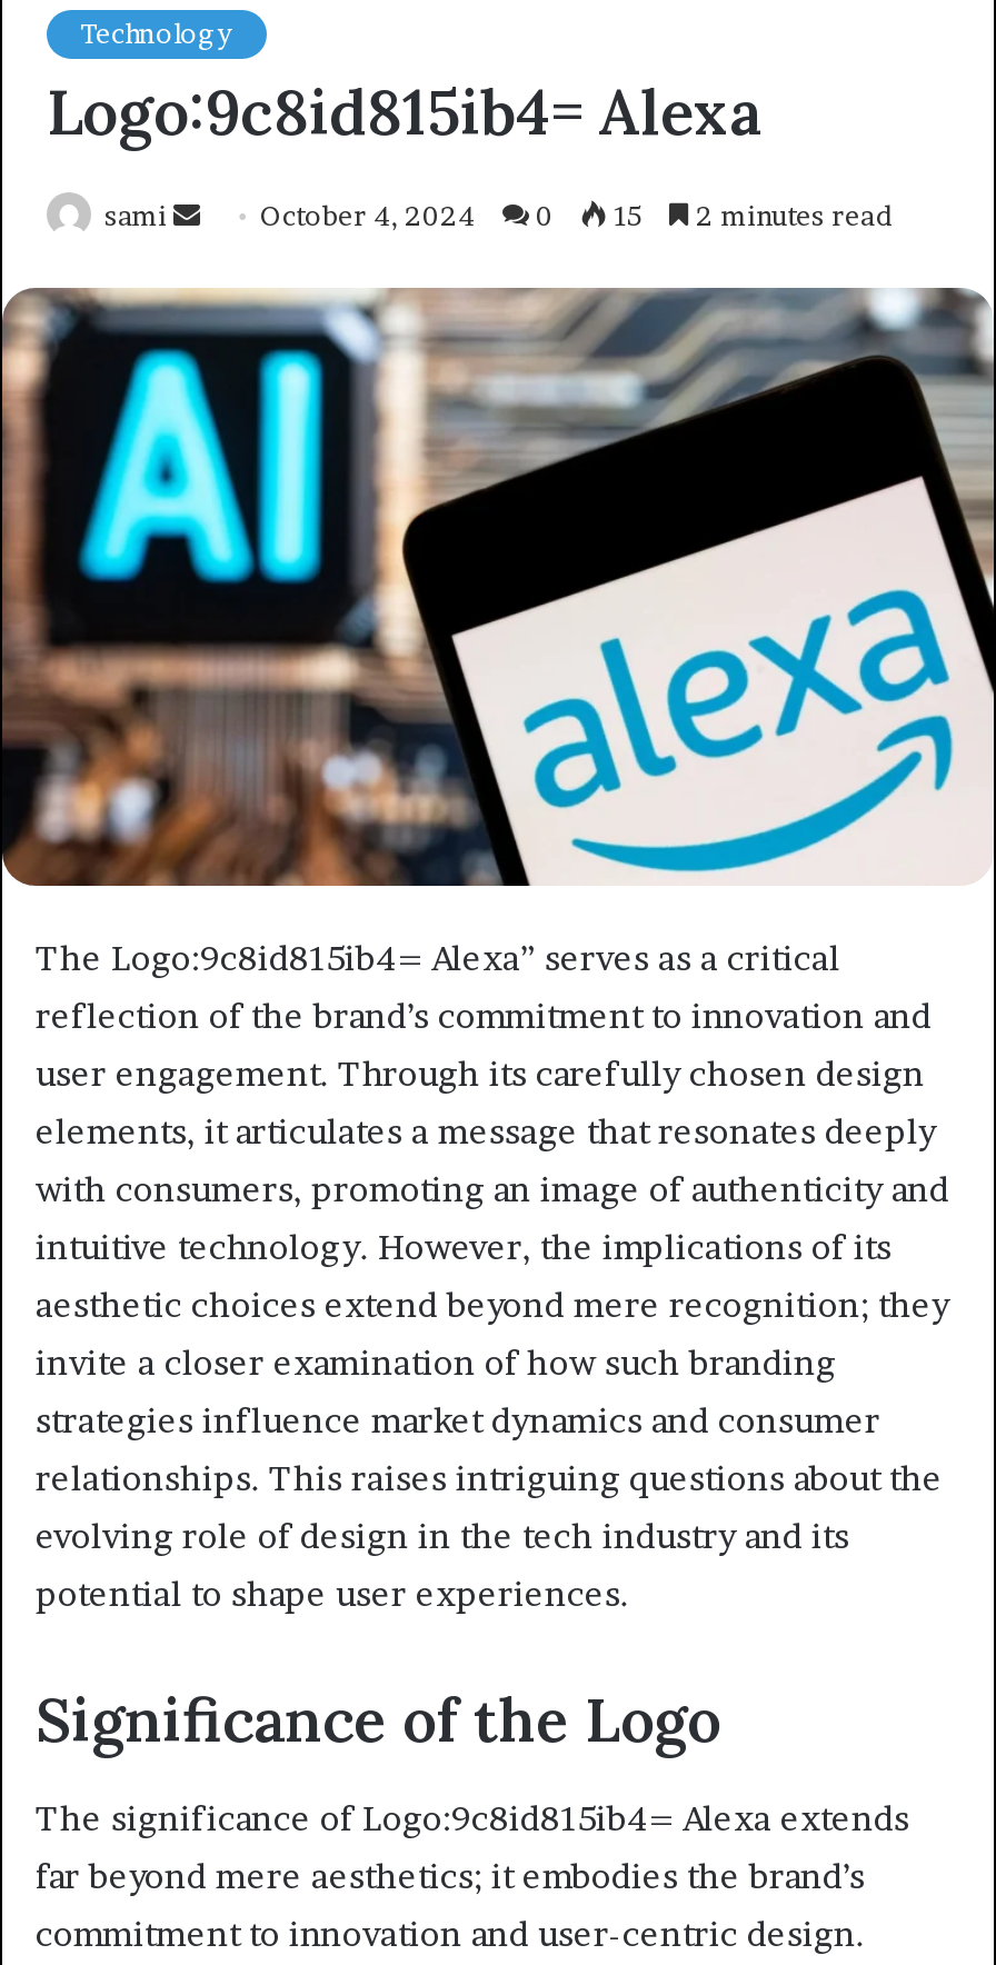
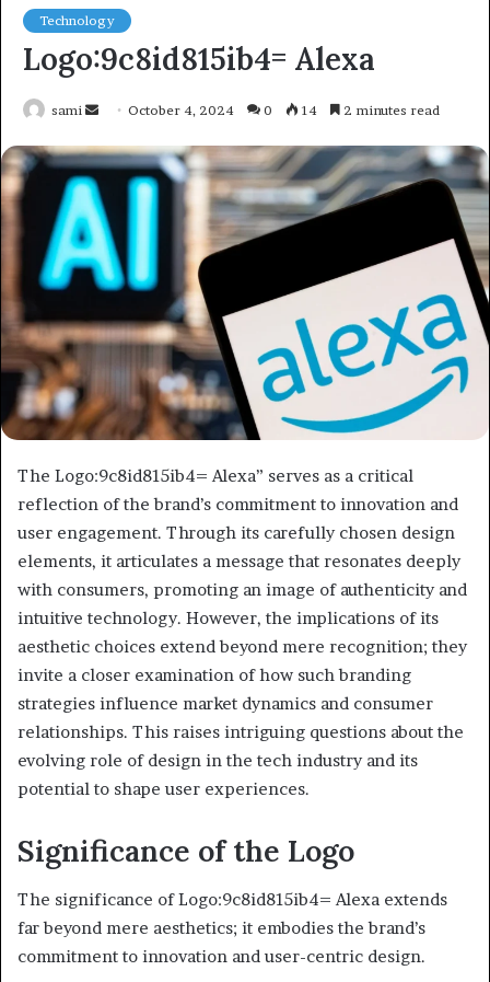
[607,199,643,232] 15 -> [299,102,317,118] 14

